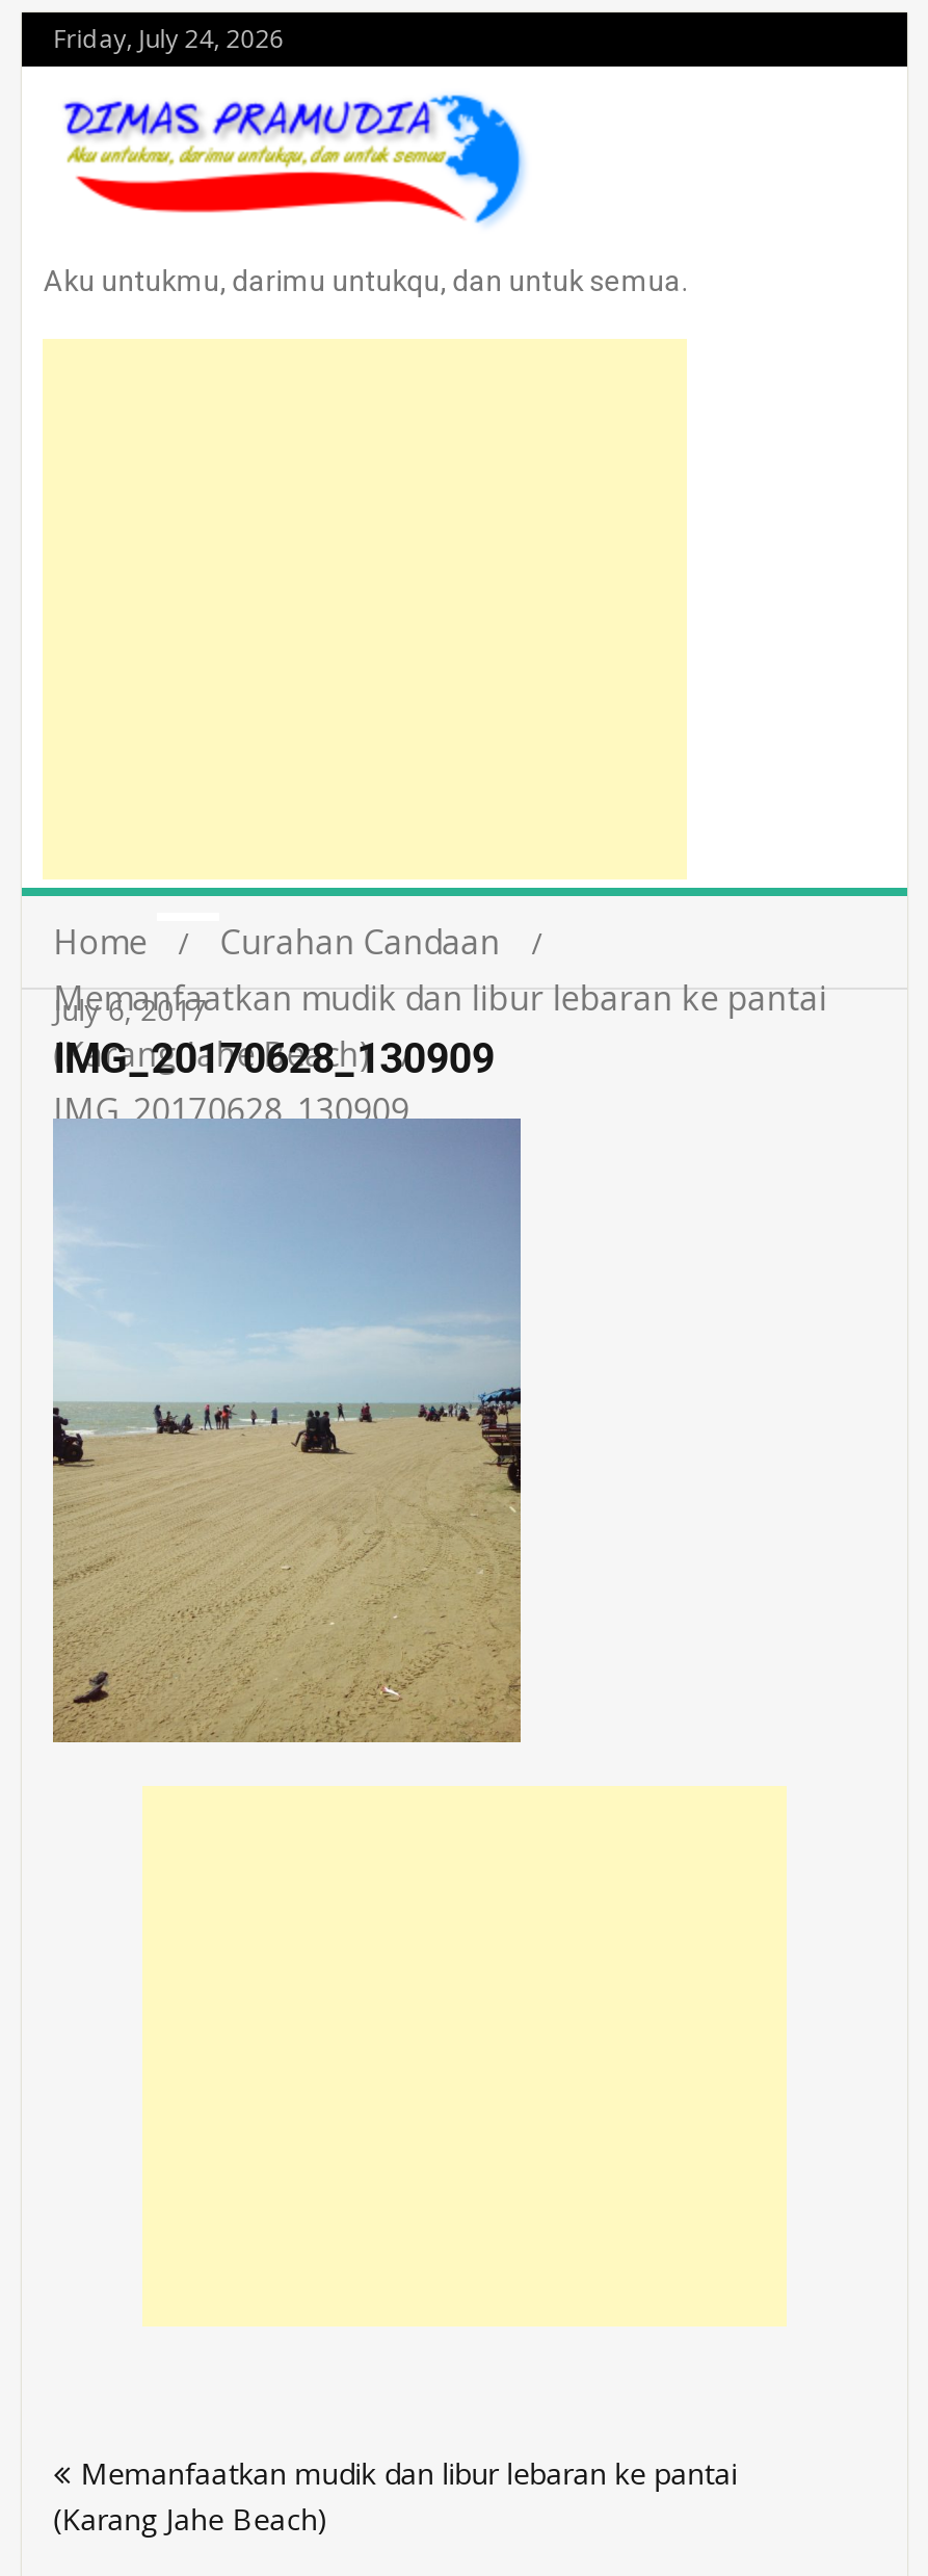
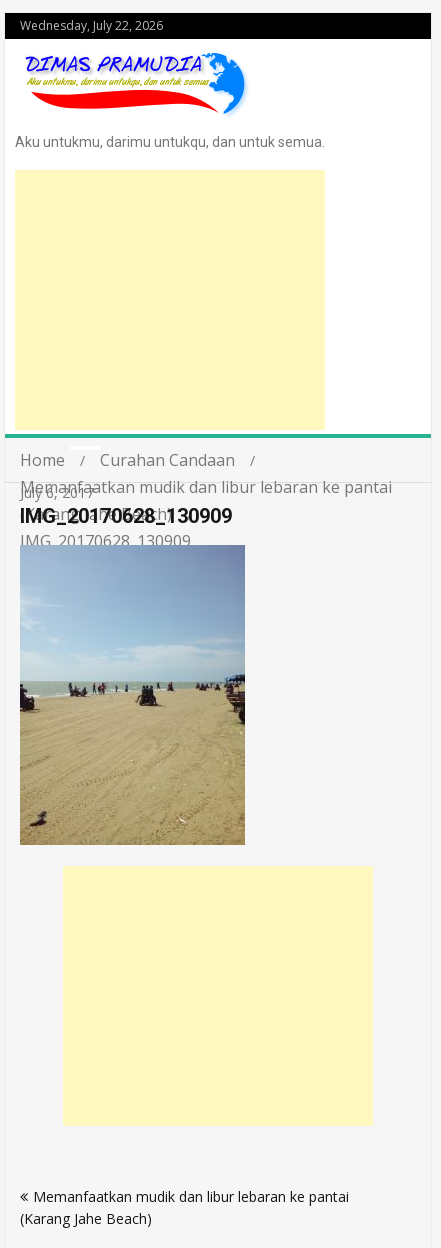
[53,21,284,56] Friday, July 24, 2026 -> [20,17,163,34] Wednesday, July 22, 2026

